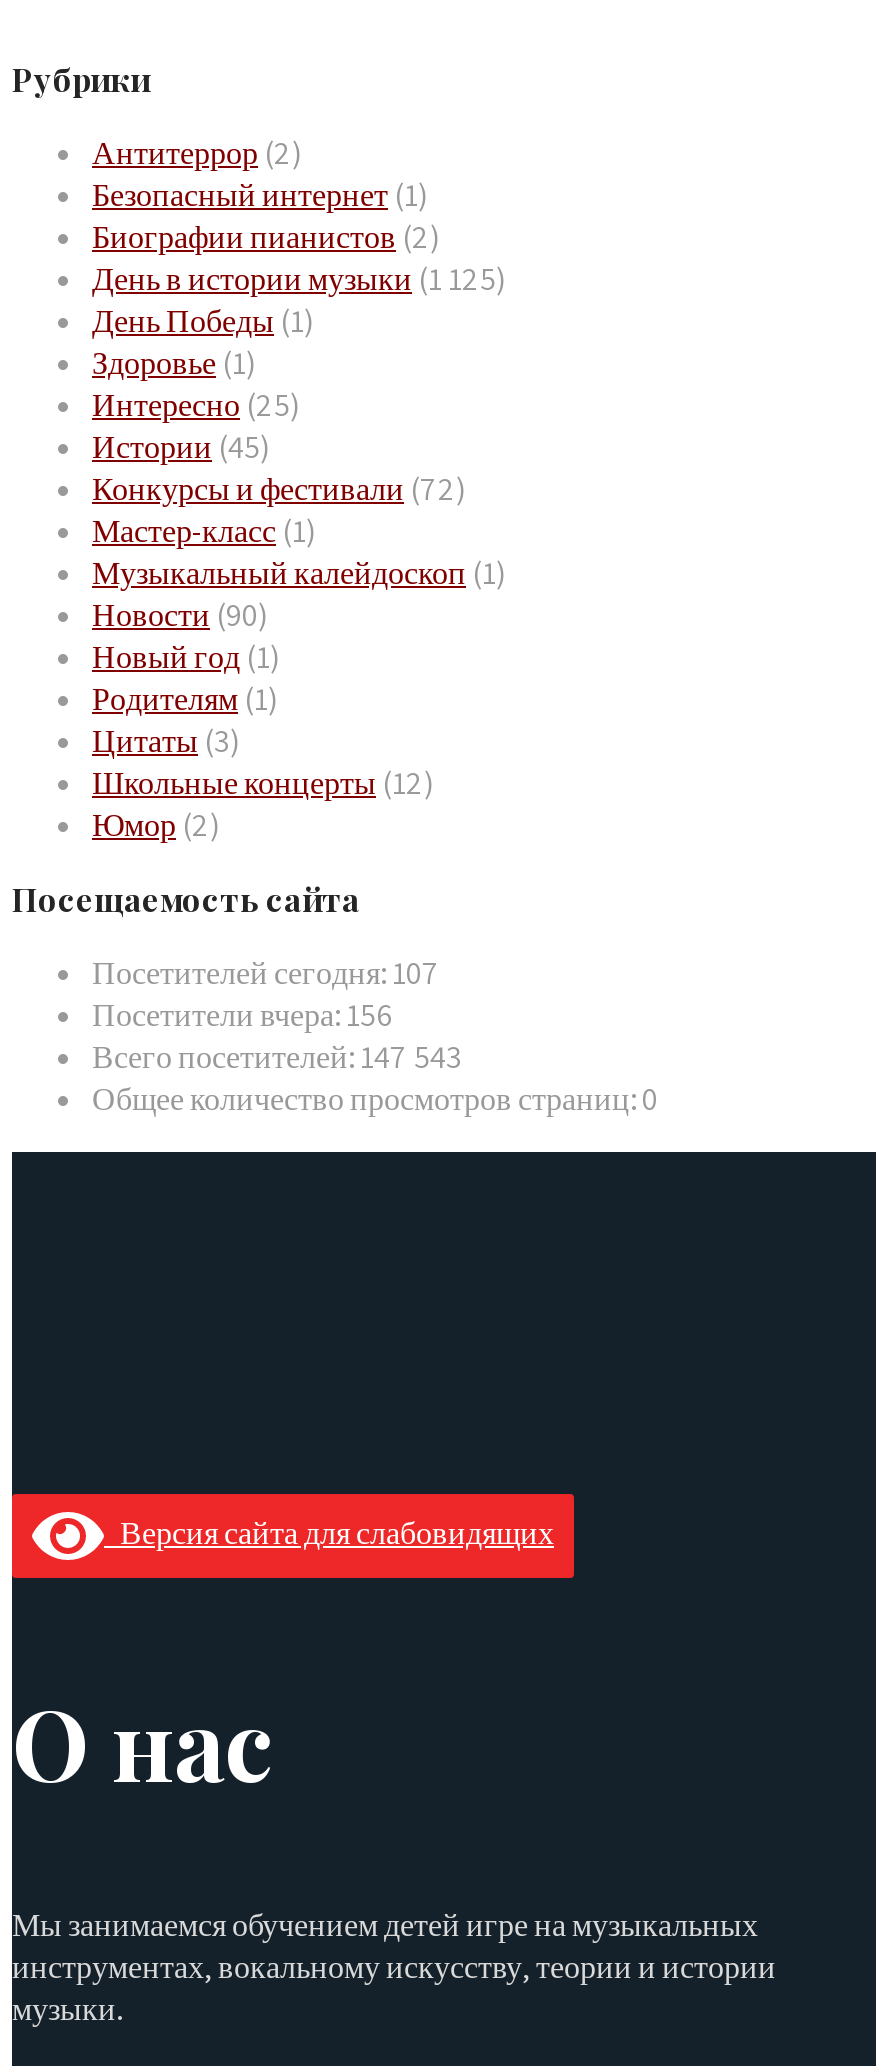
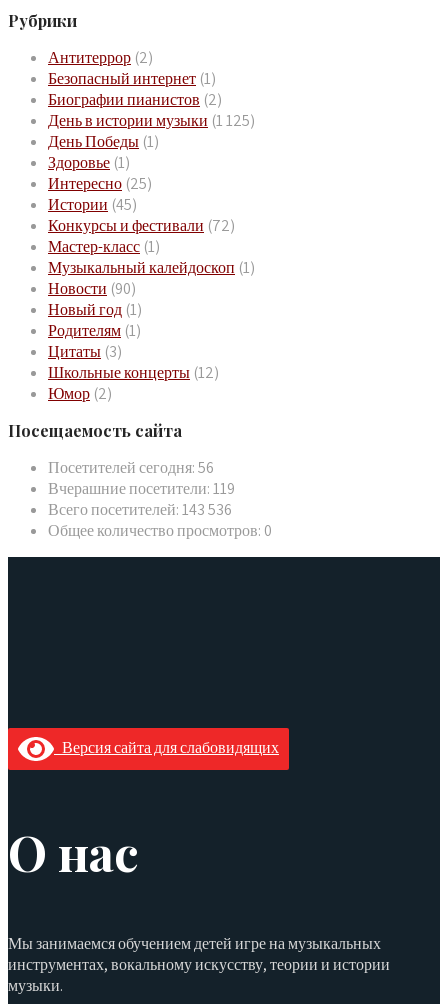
[92,951,658,1119] Посетителей сегодня: 107 | Посетители вчера: 156 | Всего посетителей: 147 543 | Общее количество просмотров страниц:0 -> [48,457,272,541] Посетителей сегодня: 56 | Вчерашние посетители: 119 | Всего посетителей: 143 536 | Общее количество просмотров:0

